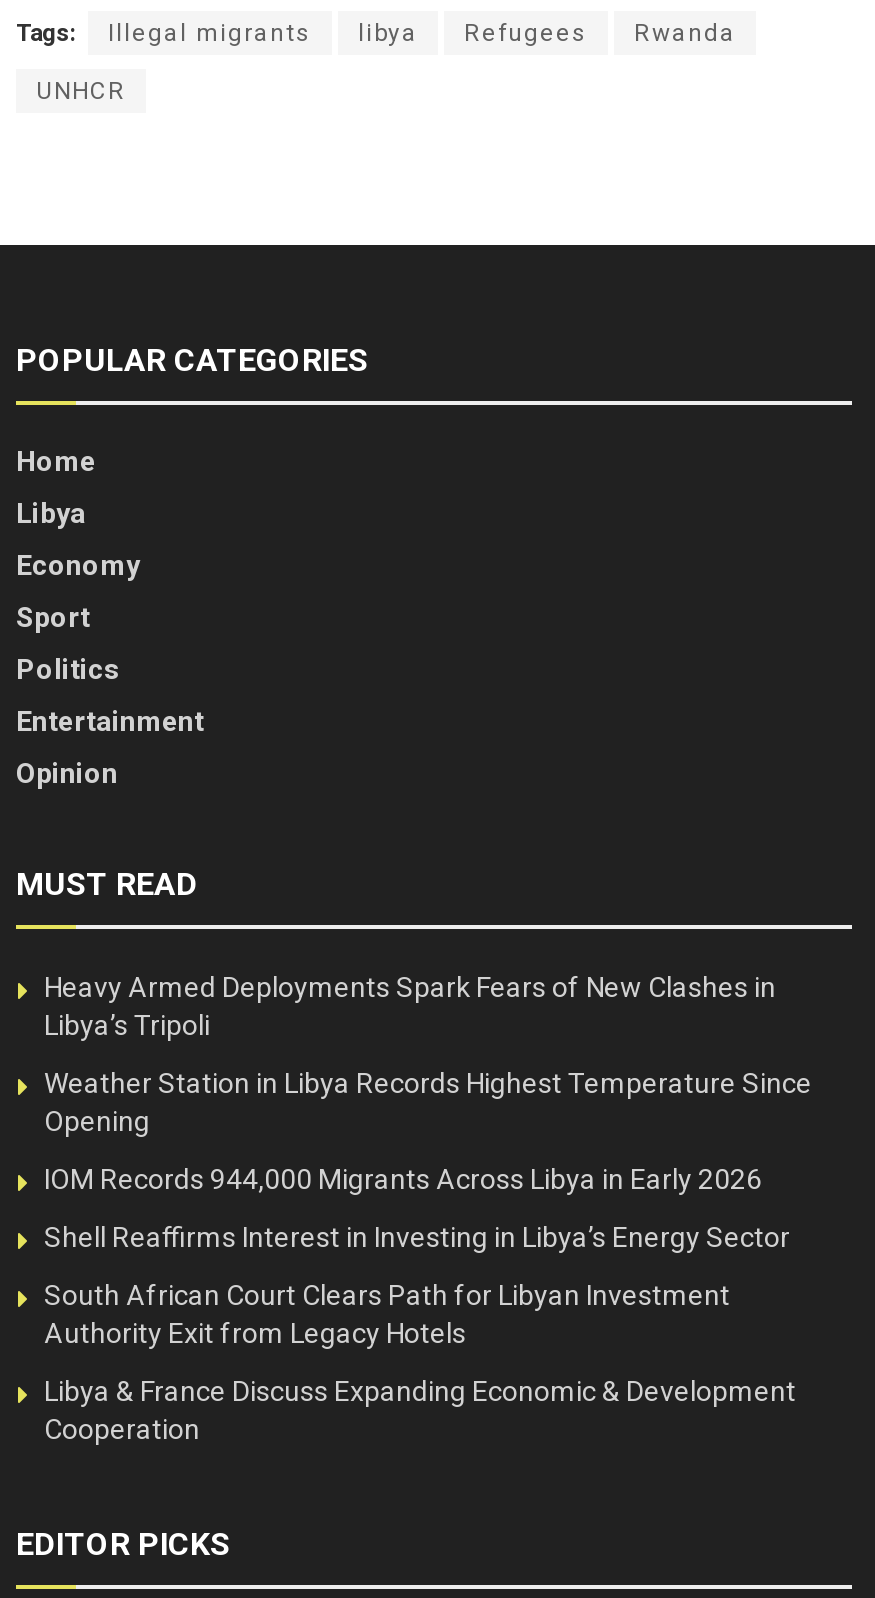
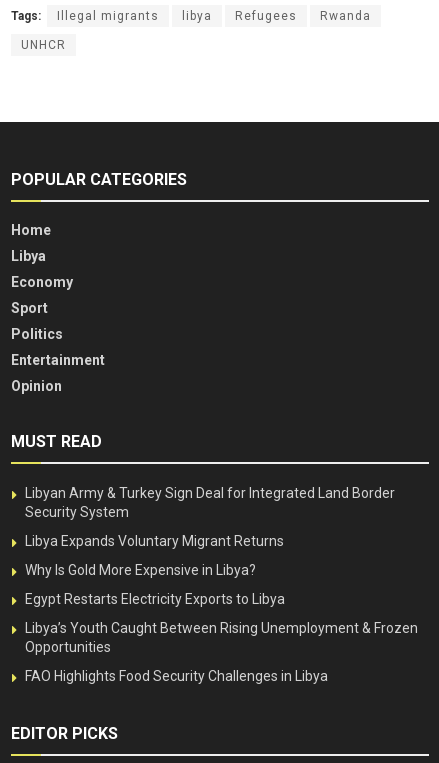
[44,971,776,1041] Heavy Armed Deployments Spark Fears of New Clashes in | Libya’s Tripoli -> [25,485,395,520] Libyan Army & Turkey Sign Deal for Integrated Land Border | Security System
[44,1067,812,1137] Weather Station in Libya Records Highest Temperature Since | Opening -> [25,533,284,549] Libya Expands Voluntary Migrant Returns
[44,1163,762,1195] IOM Records 944,000 Migrants Across Libya in Early 2026 -> [25,562,256,578] Why Is Gold More Expensive in Libya?
[44,1221,790,1253] Shell Reaffirms Interest in Investing in Libya’s Energy Sector -> [25,591,285,607] Egypt Restarts Electricity Exports to Libya
[44,1279,730,1349] South African Court Clears Path for Libyan Investment | Authority Exit from Legacy Hotels -> [25,620,418,655] Libya’s Youth Caught Between Rising Unemployment & Frozen | Opportunities
[44,1375,796,1445] Libya & France Discuss Expanding Economic & Development | Cooperation -> [25,668,328,684] FAO Highlights Food Security Challenges in Libya

